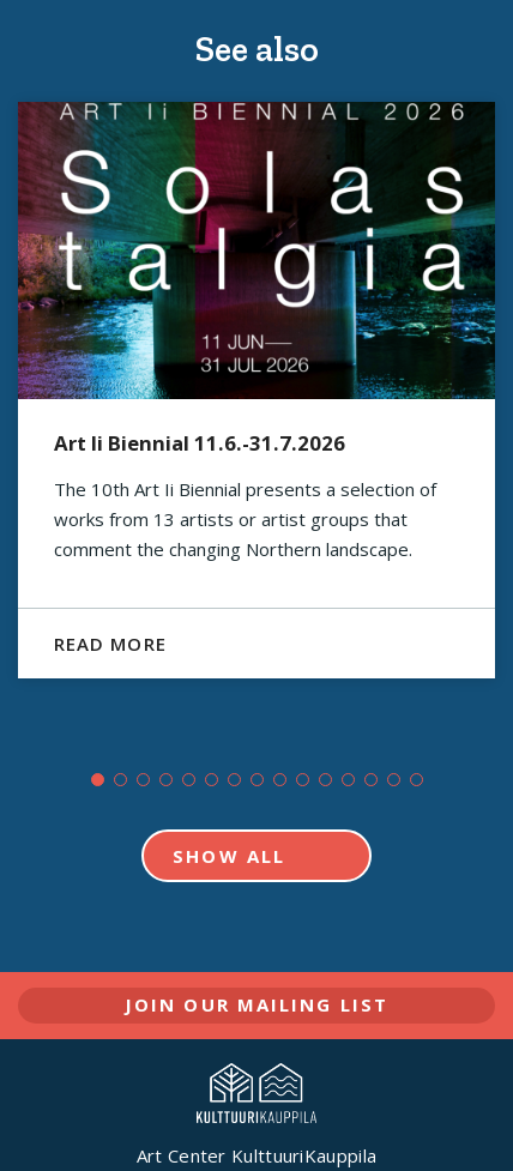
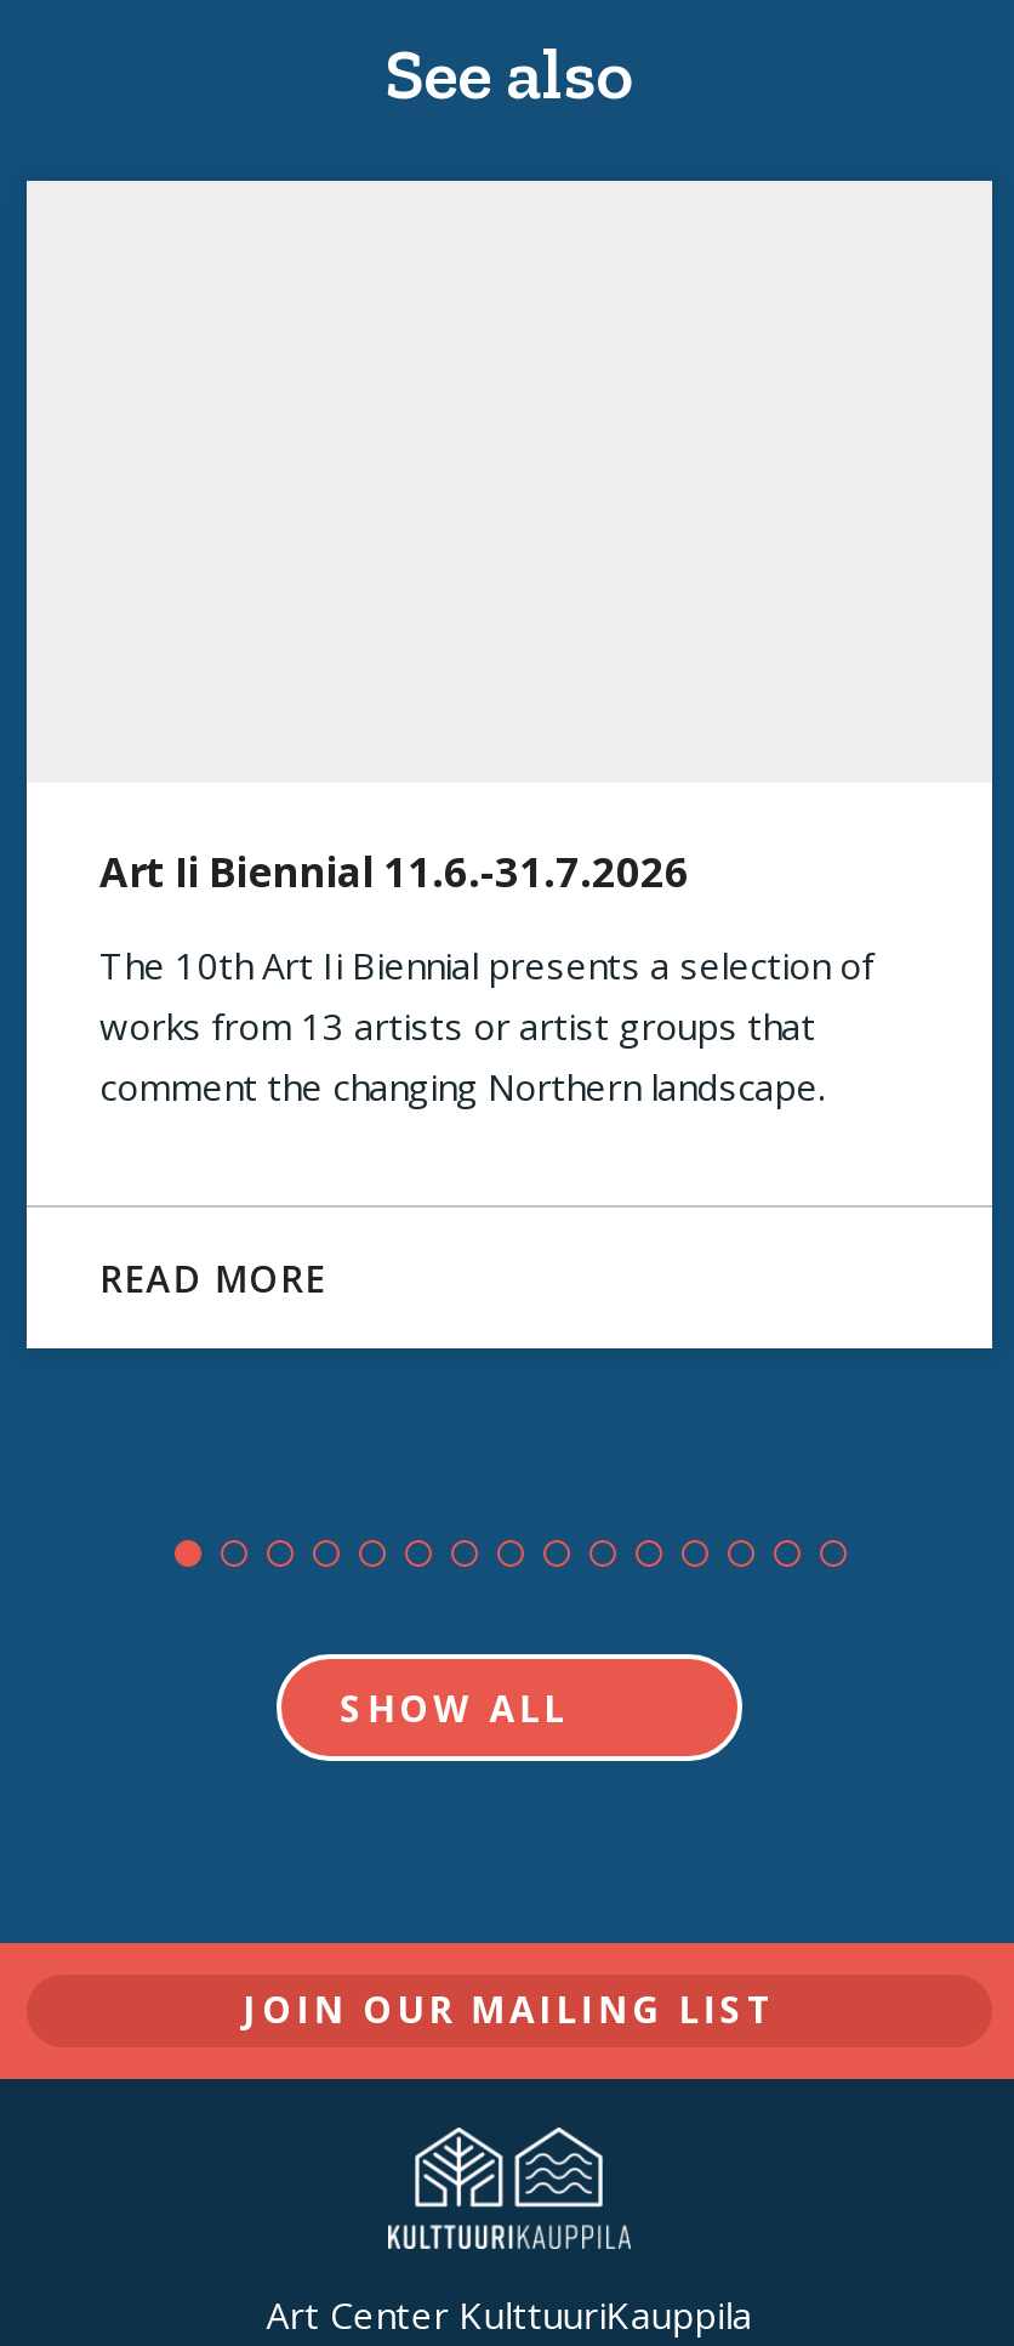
[17,101,496,400] [image] -> none

